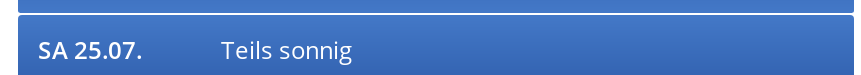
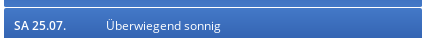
[221,33,353,67] Teils sonnig -> [105,17,220,34] Überwiegend sonnig

